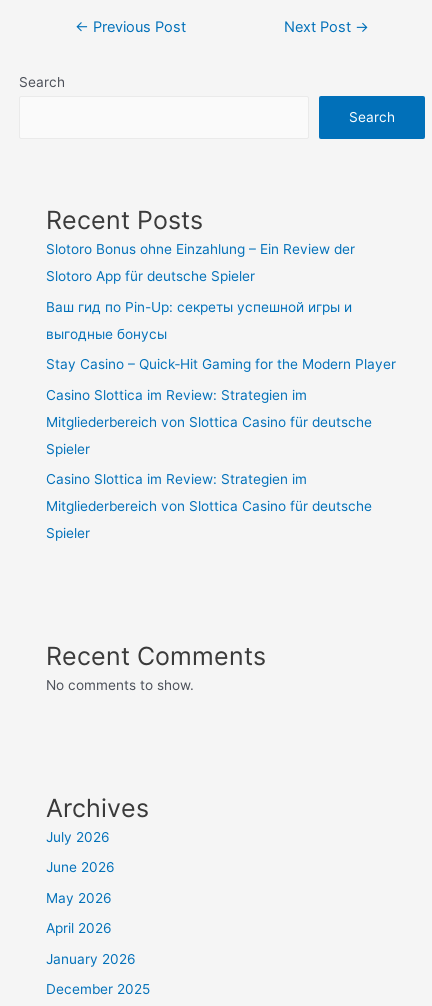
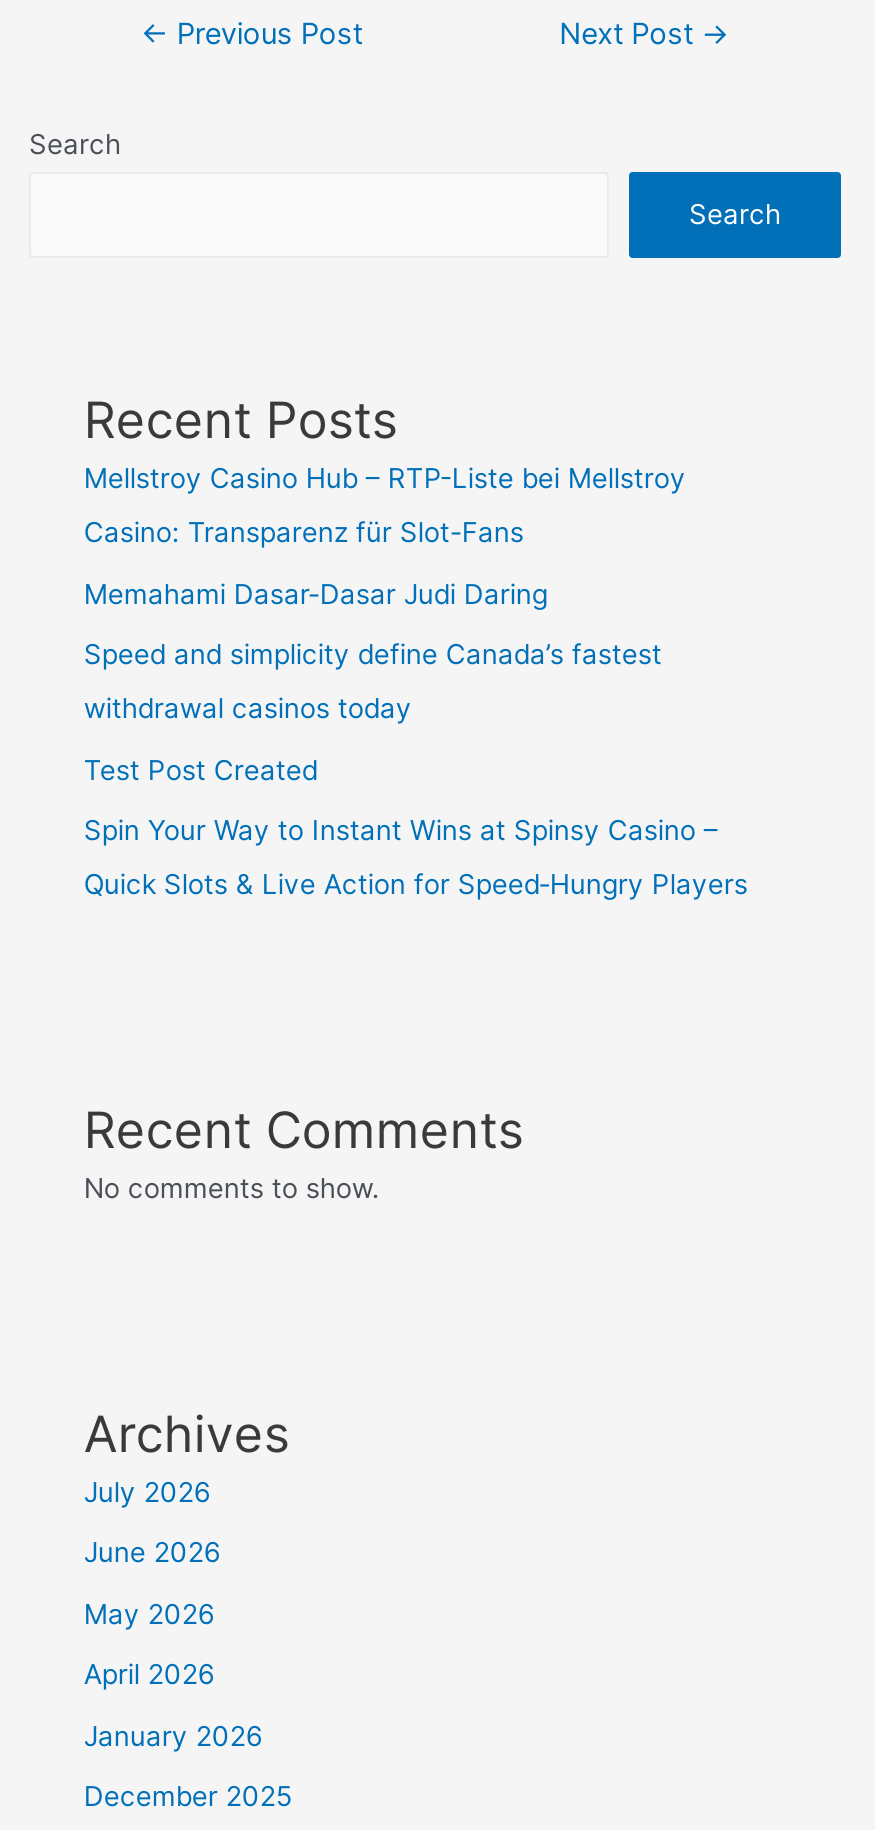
[46,241,396,541] Slotoro Bonus ohne Einzahlung – Ein Review der | Slotoro App für deutsche Spieler | Ваш гид по Pin-Up: секреты успешной игры и | выгодные бонусы | Stay Casino – Quick‑Hit Gaming for the Modern Player | Casino Slottica im Review: Strategien im | Mitgliederbereich von Slottica Casino für deutsche | Spieler | Casino Slottica im Review: Strategien im | Mitgliederbereich von Slottica Casino für deutsche | Spieler -> [84,463,748,900] Mellstroy Casino Hub – RTP-Liste bei Mellstroy | Casino: Transparenz für Slot-Fans | Memahami Dasar-Dasar Judi Daring | Speed and simplicity define Canada’s fastest | withdrawal casinos today | Test Post Created | Spin Your Way to Instant Wins at Spinsy Casino – | Quick Slots & Live Action for Speed‑Hungry Players

